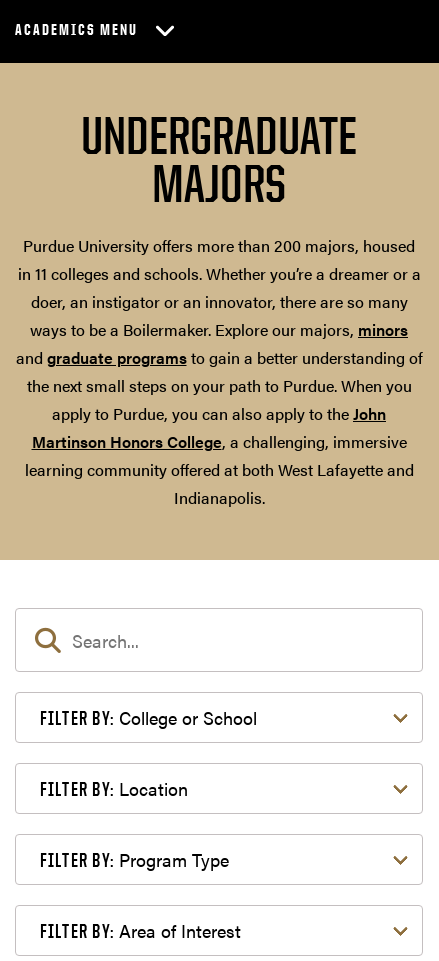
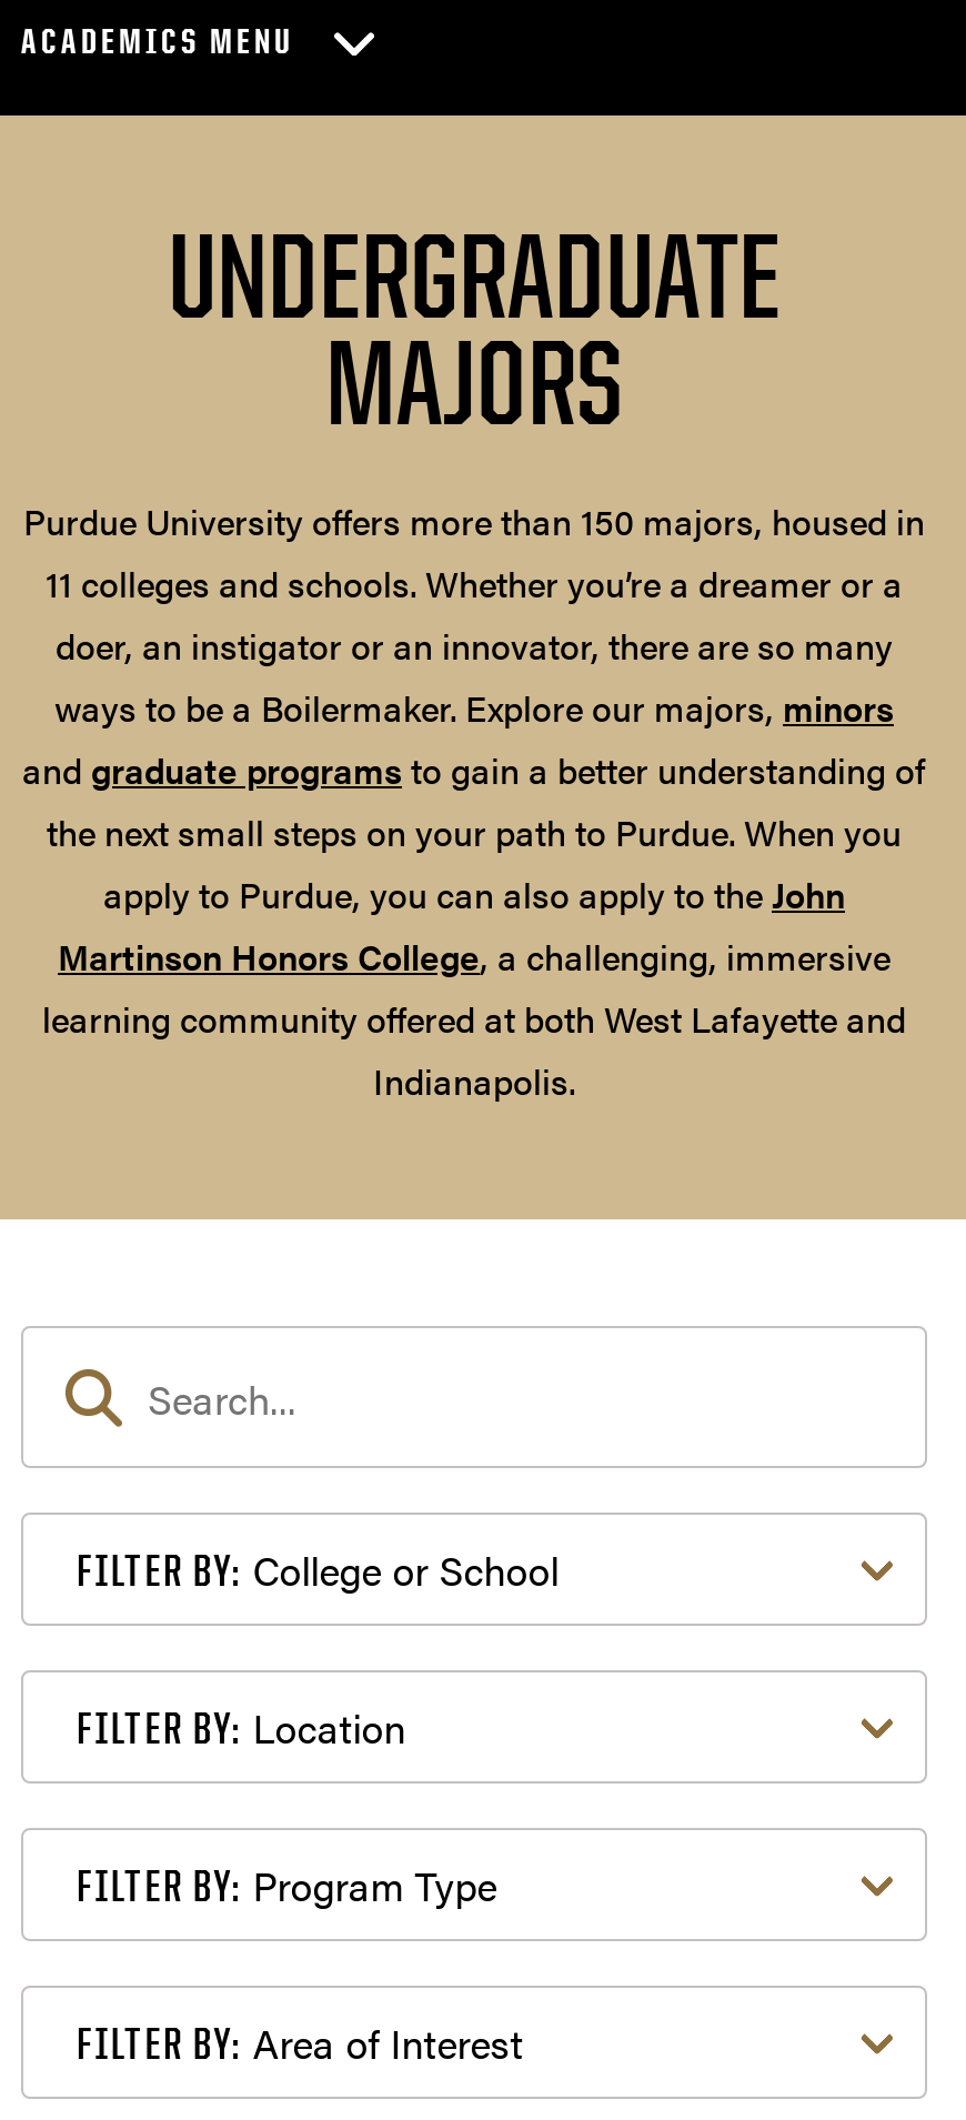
[17,234,420,285] Purdue University offers more than 200 majors, housed | in 11 colleges and schools. Whether you’re a dreamer or a -> [23,496,925,609] Purdue University offers more than 150 majors, housed in | 11 colleges and schools. Whether you’re a dreamer or a

